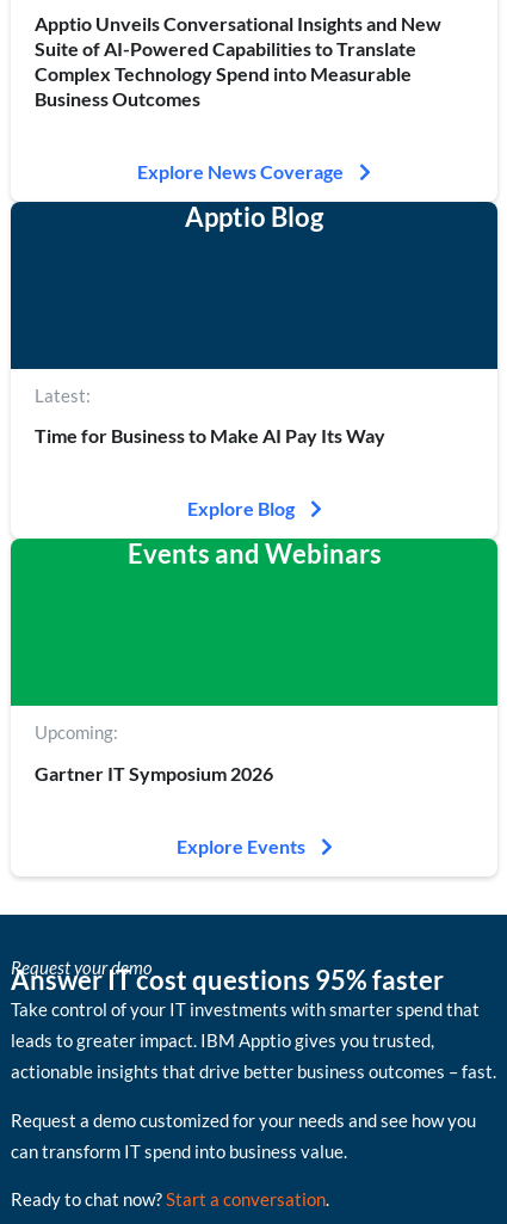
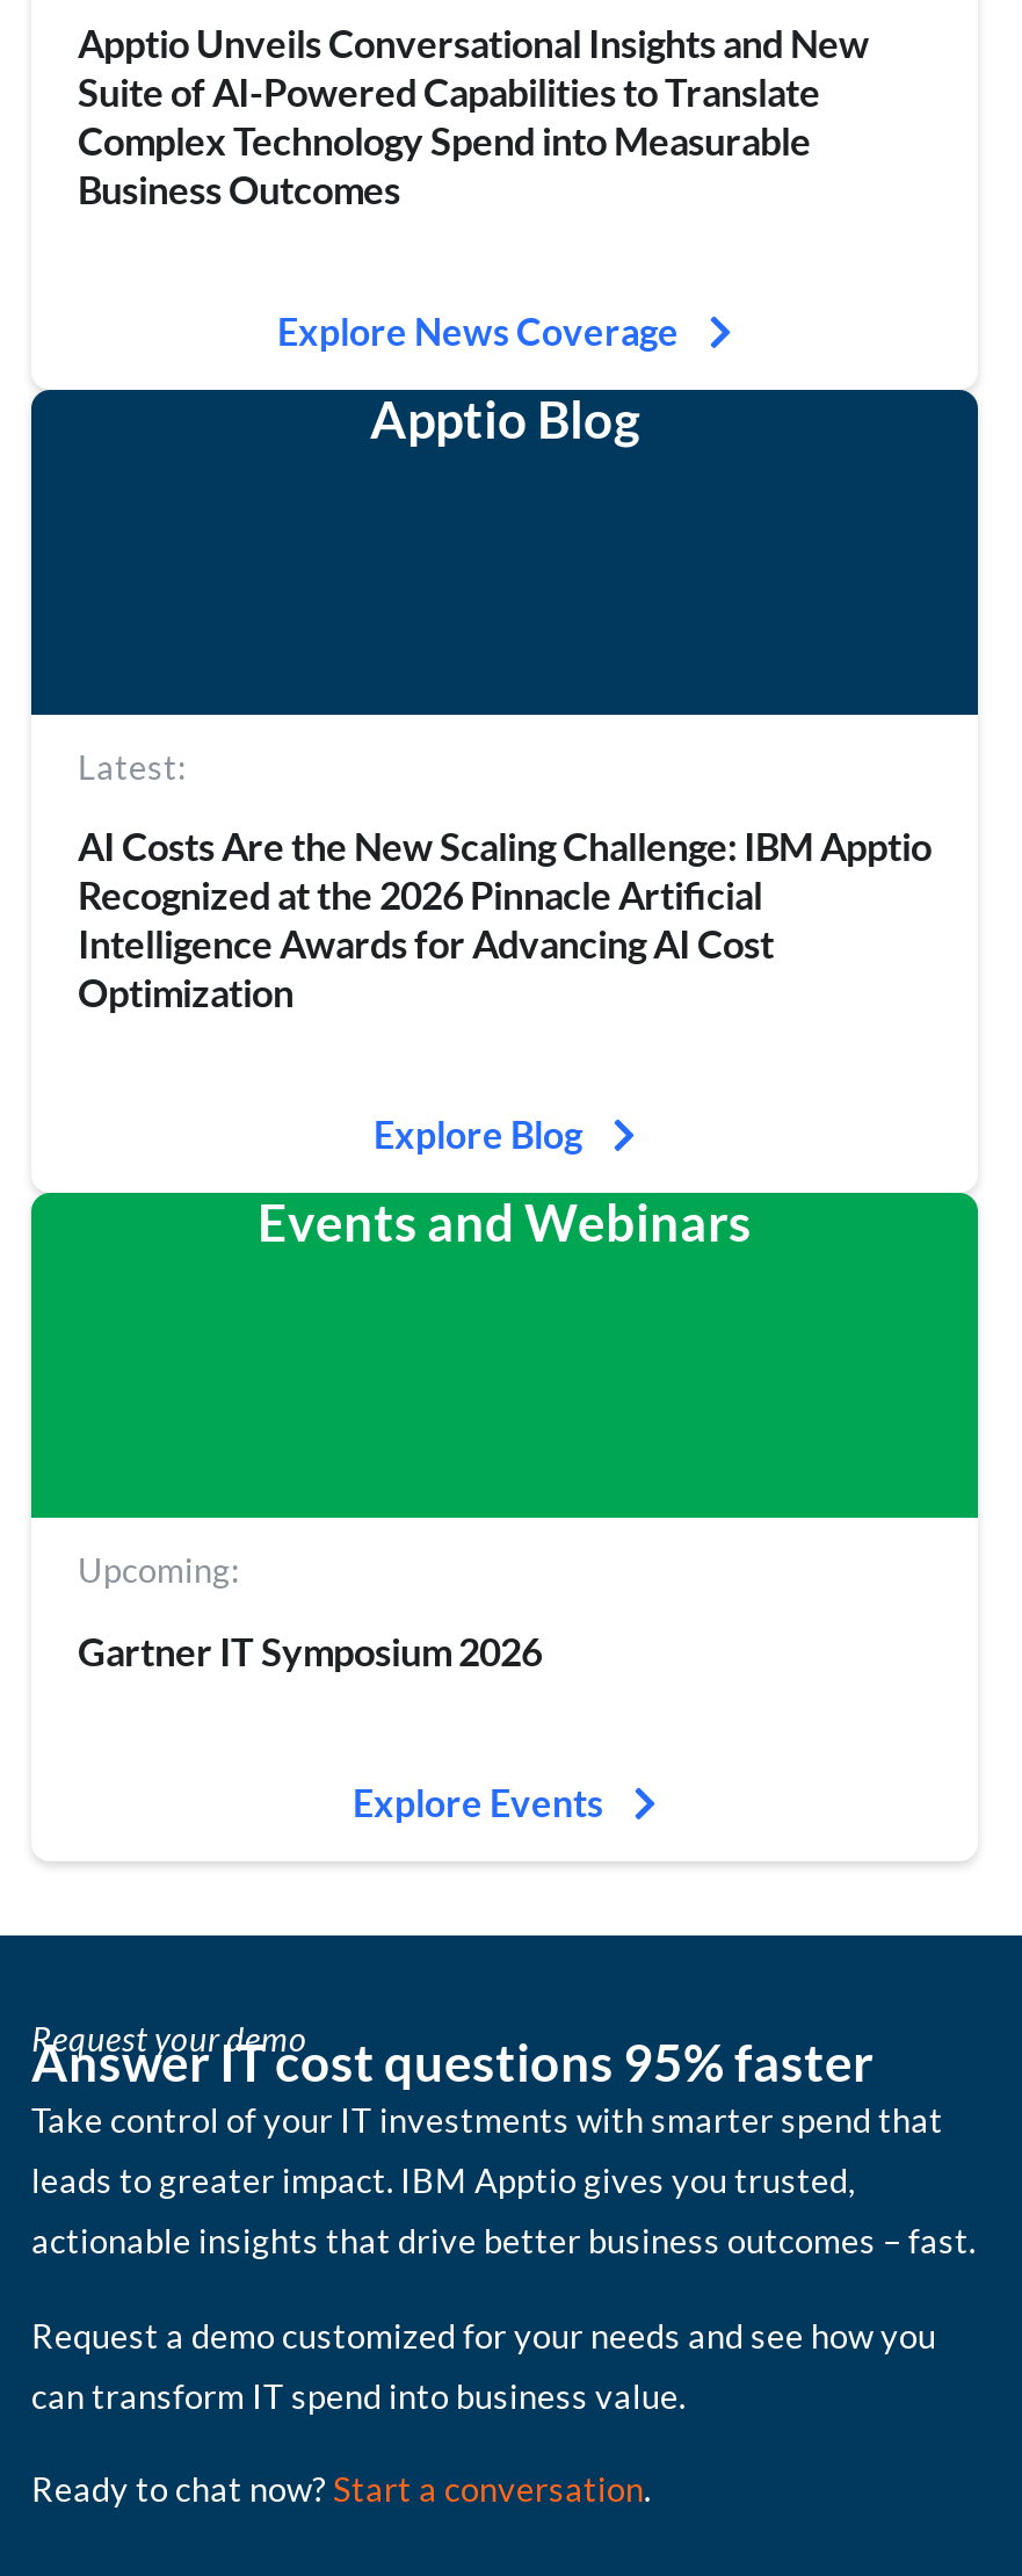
[35,424,385,447] Time for Business to Make AI Pay Its Way -> [78,824,932,1014] AI Costs Are the New Scaling Challenge: IBM Apptio | Recognized at the 2026 Pinnacle Artificial | Intelligence Awards for Advancing AI Cost | Optimization

